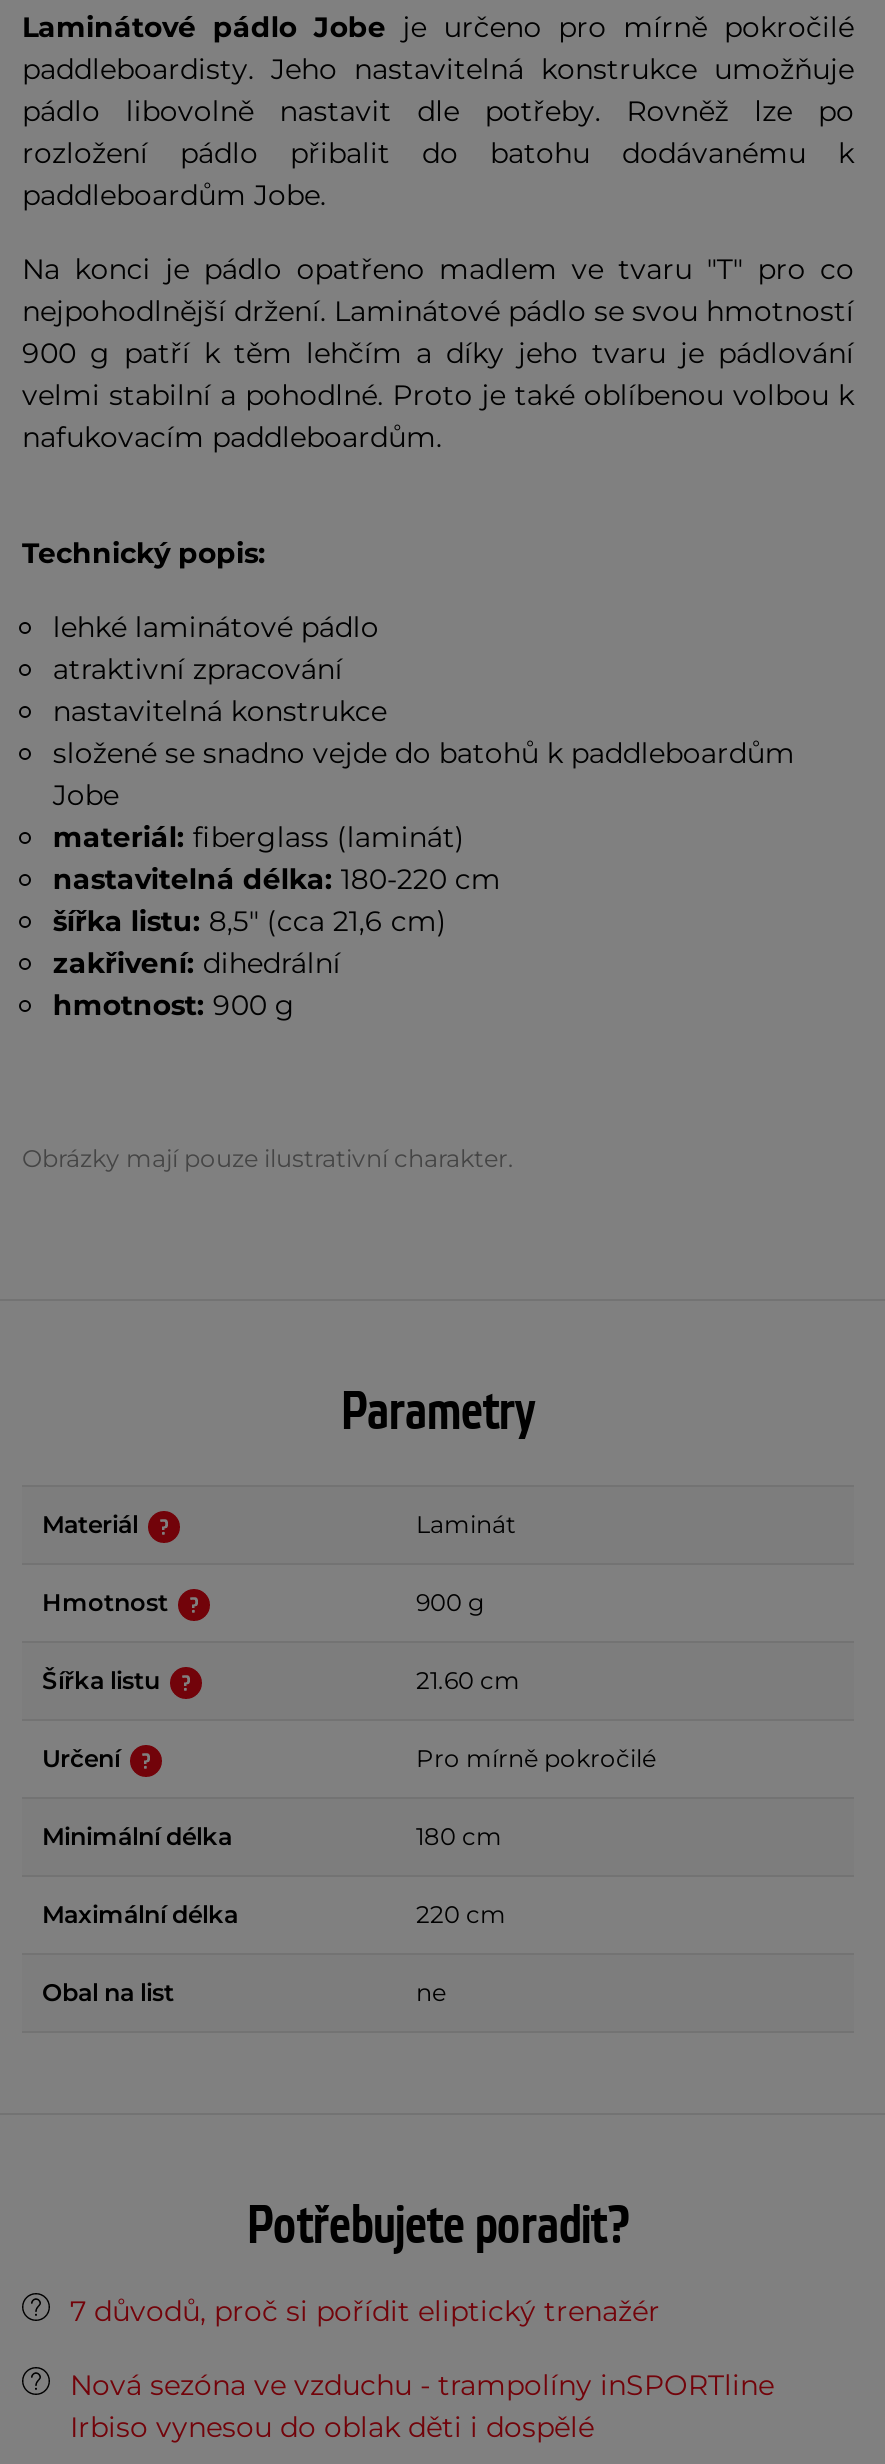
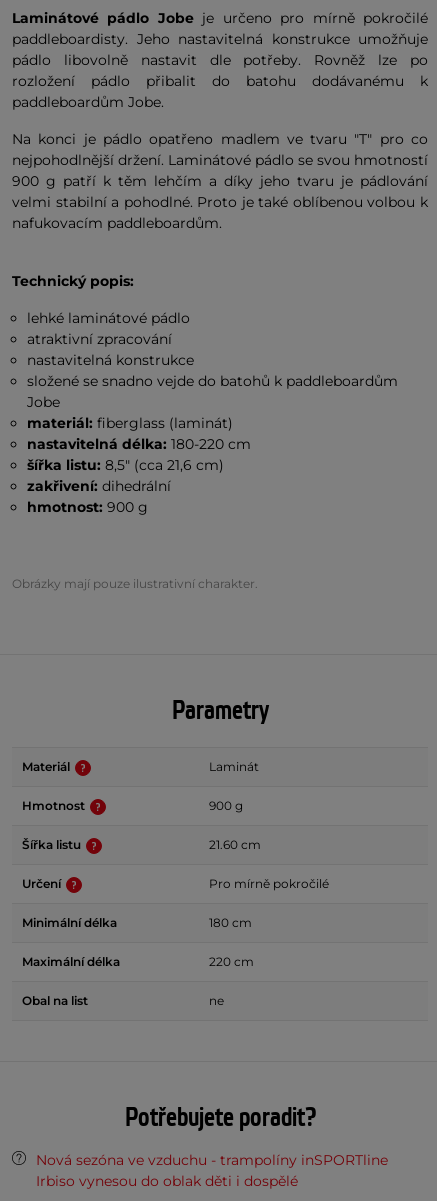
[70,2293,660,2329] 7 důvodů, proč si pořídit eliptický trenažér -> none

